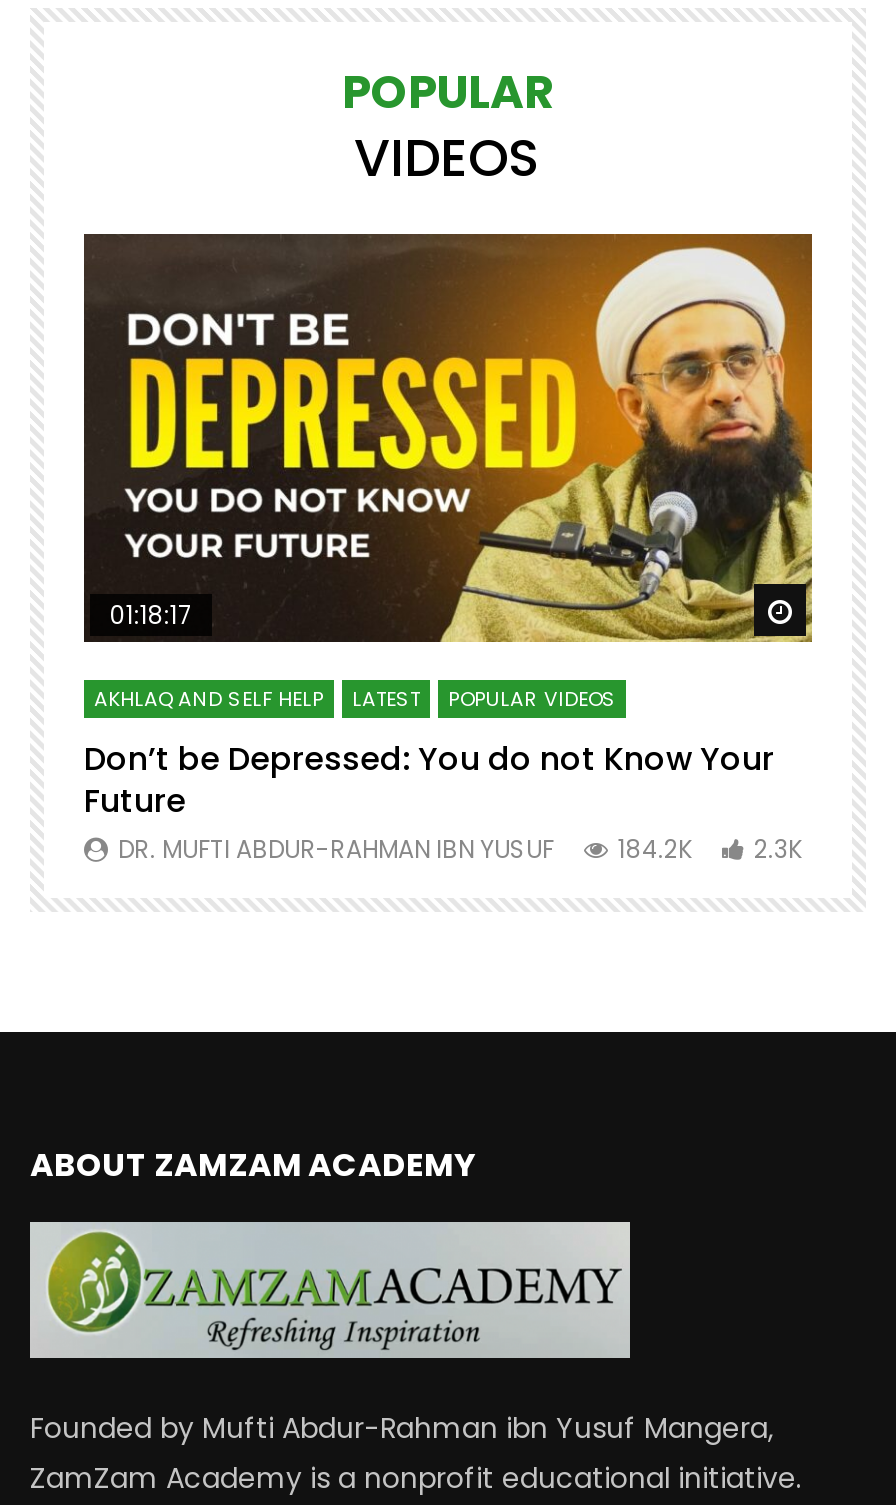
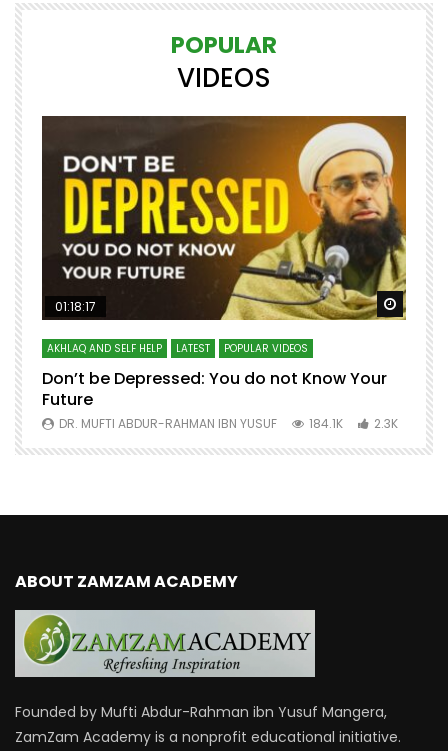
[118,832,802,866] DR. MUFTI ABDUR-RAHMAN IBN YUSUF 184.2K 2.3K -> [59,415,398,432] DR. MUFTI ABDUR-RAHMAN IBN YUSUF 184.1K 2.3K

